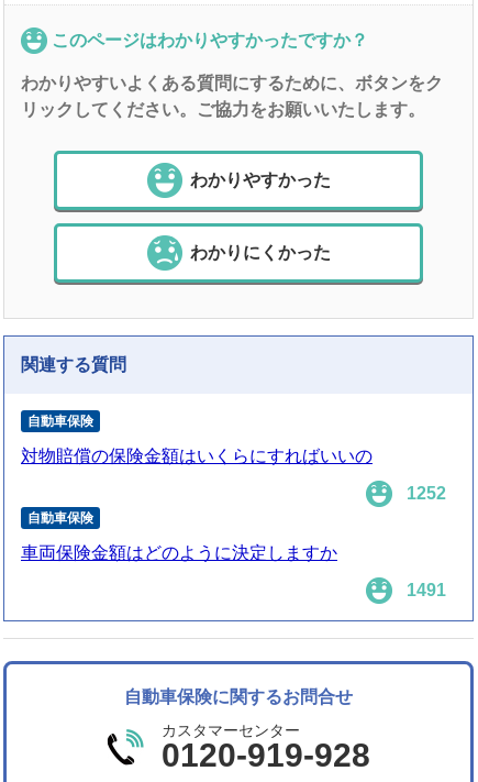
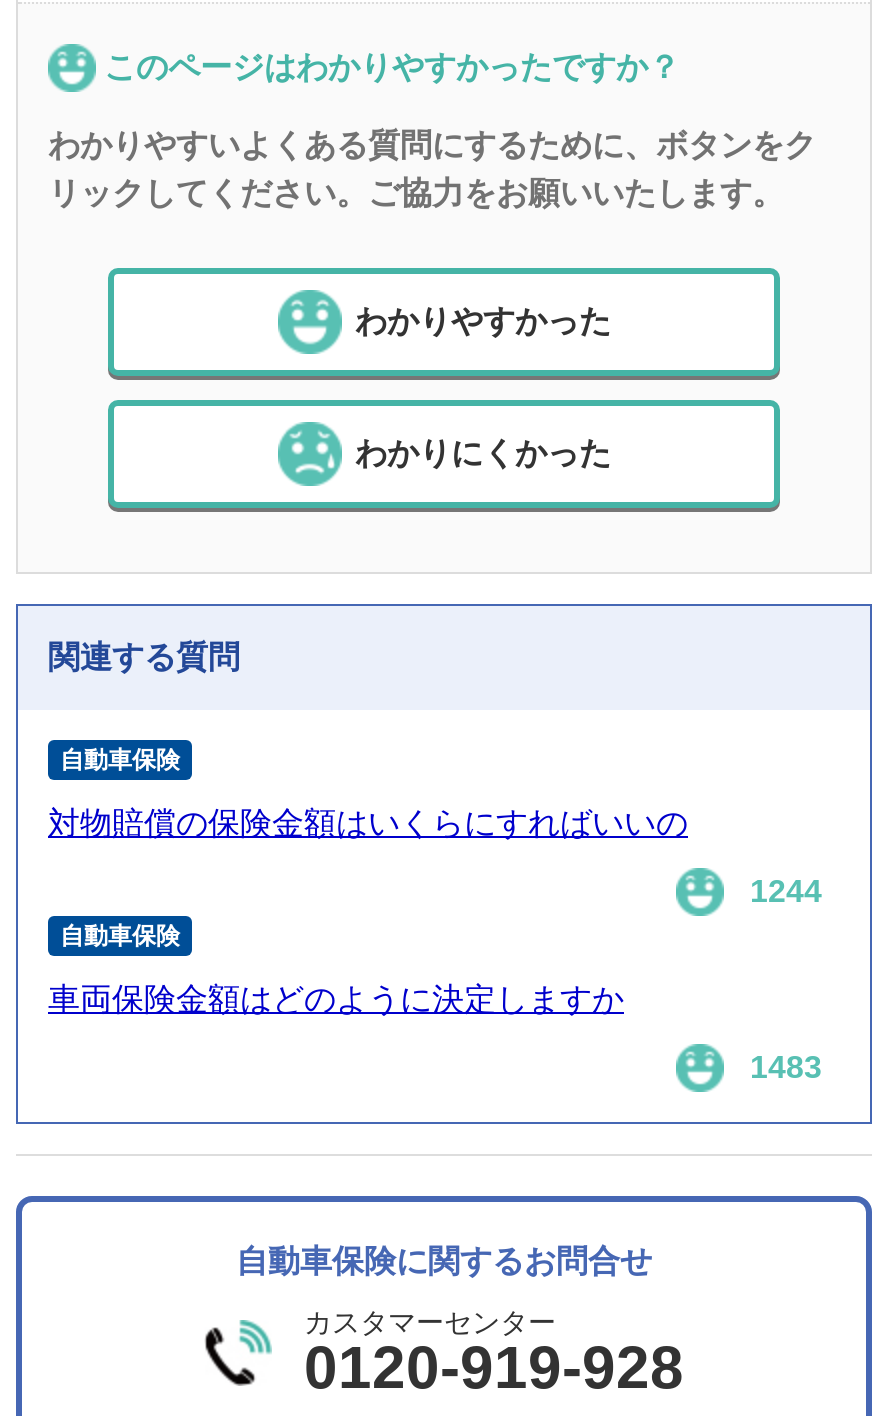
[407,484,446,503] 1252 -> [750,874,822,908] 1244
[407,581,446,599] 1491 -> [750,1050,822,1084] 1483

